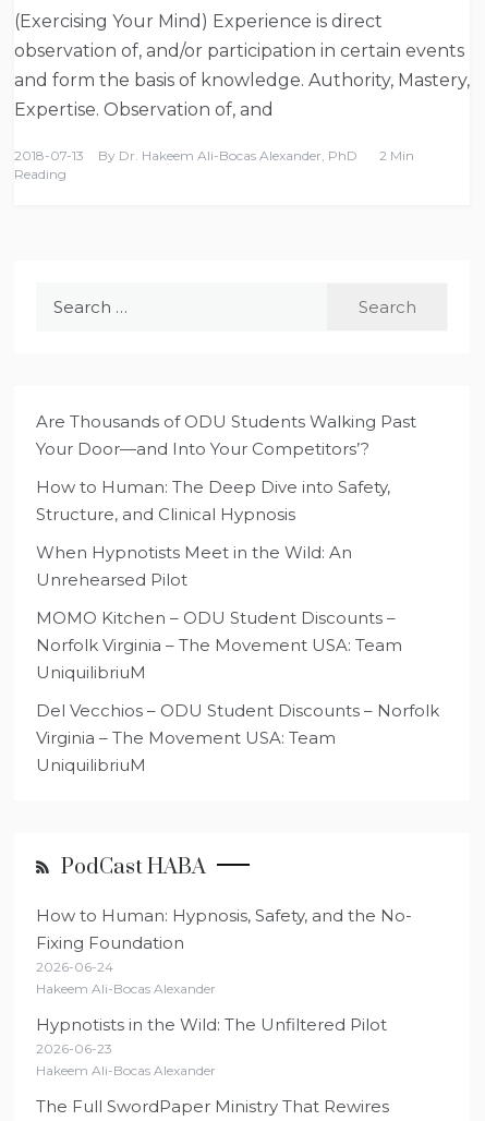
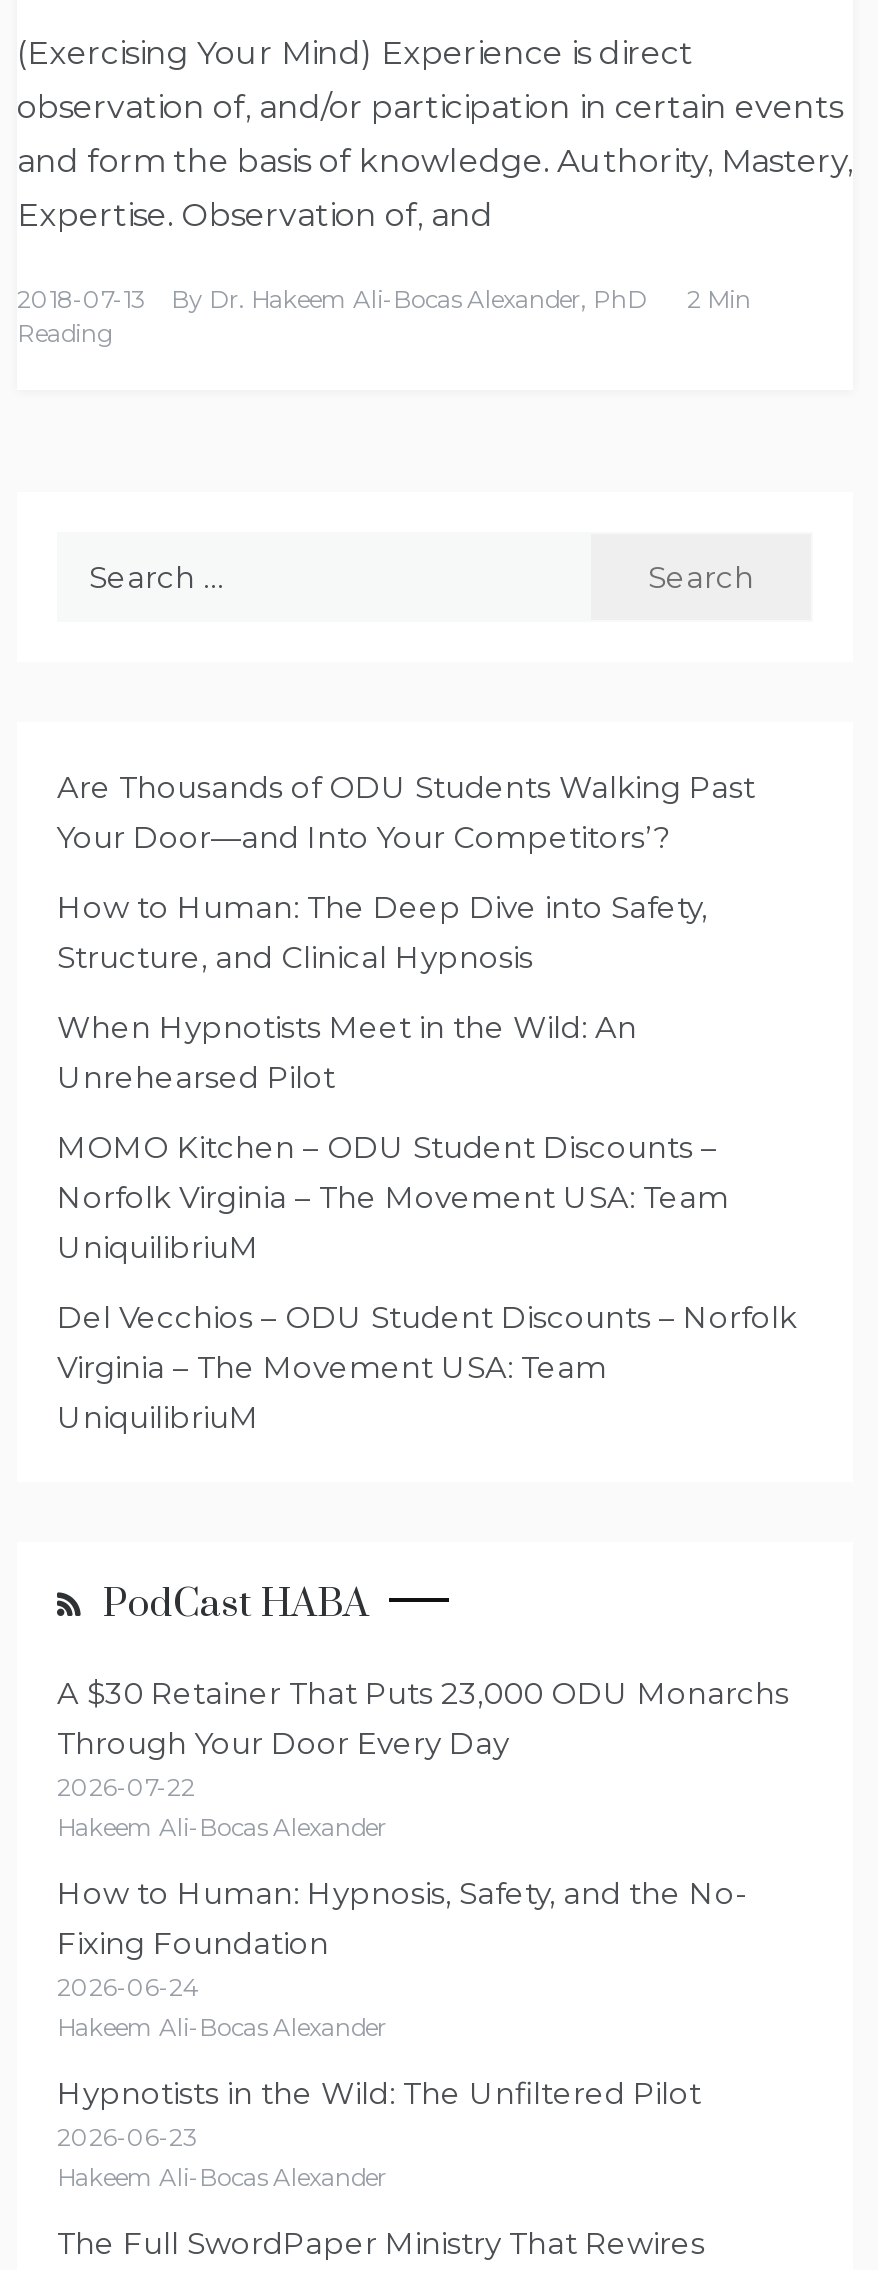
none -> [57,1674,789,1842] A $30 Retainer That Puts 23,000 ODU Monarchs | Through Your Door Every Day | 2026-07-22 | Hakeem Ali-Bocas Alexander

